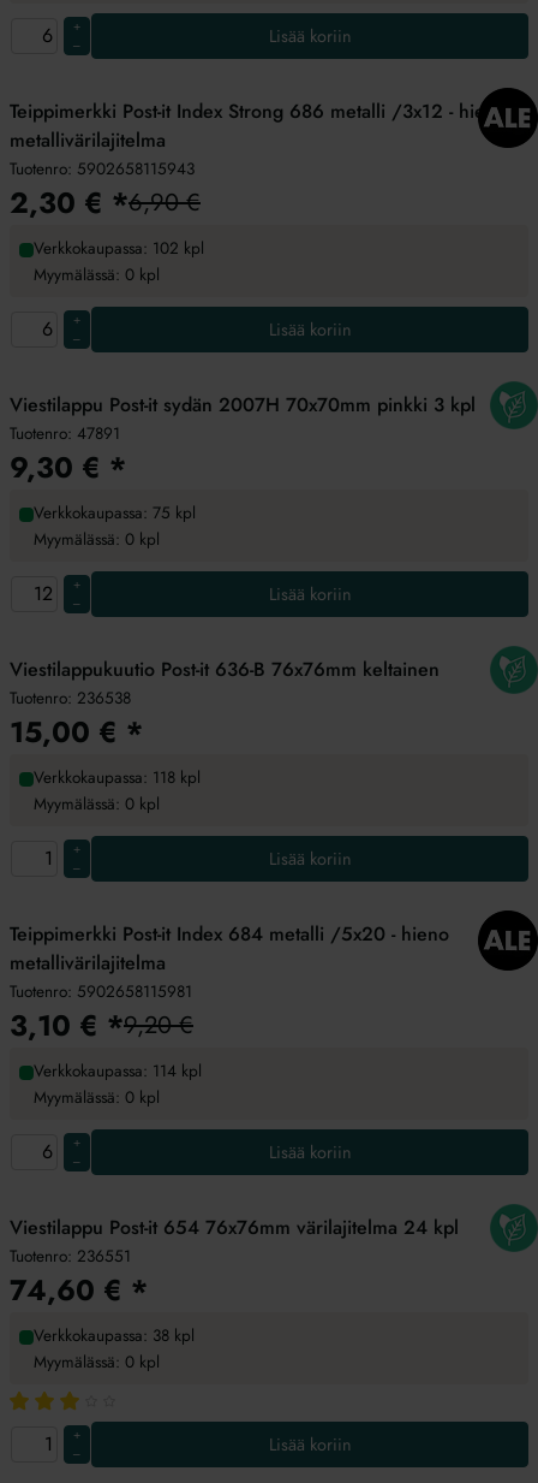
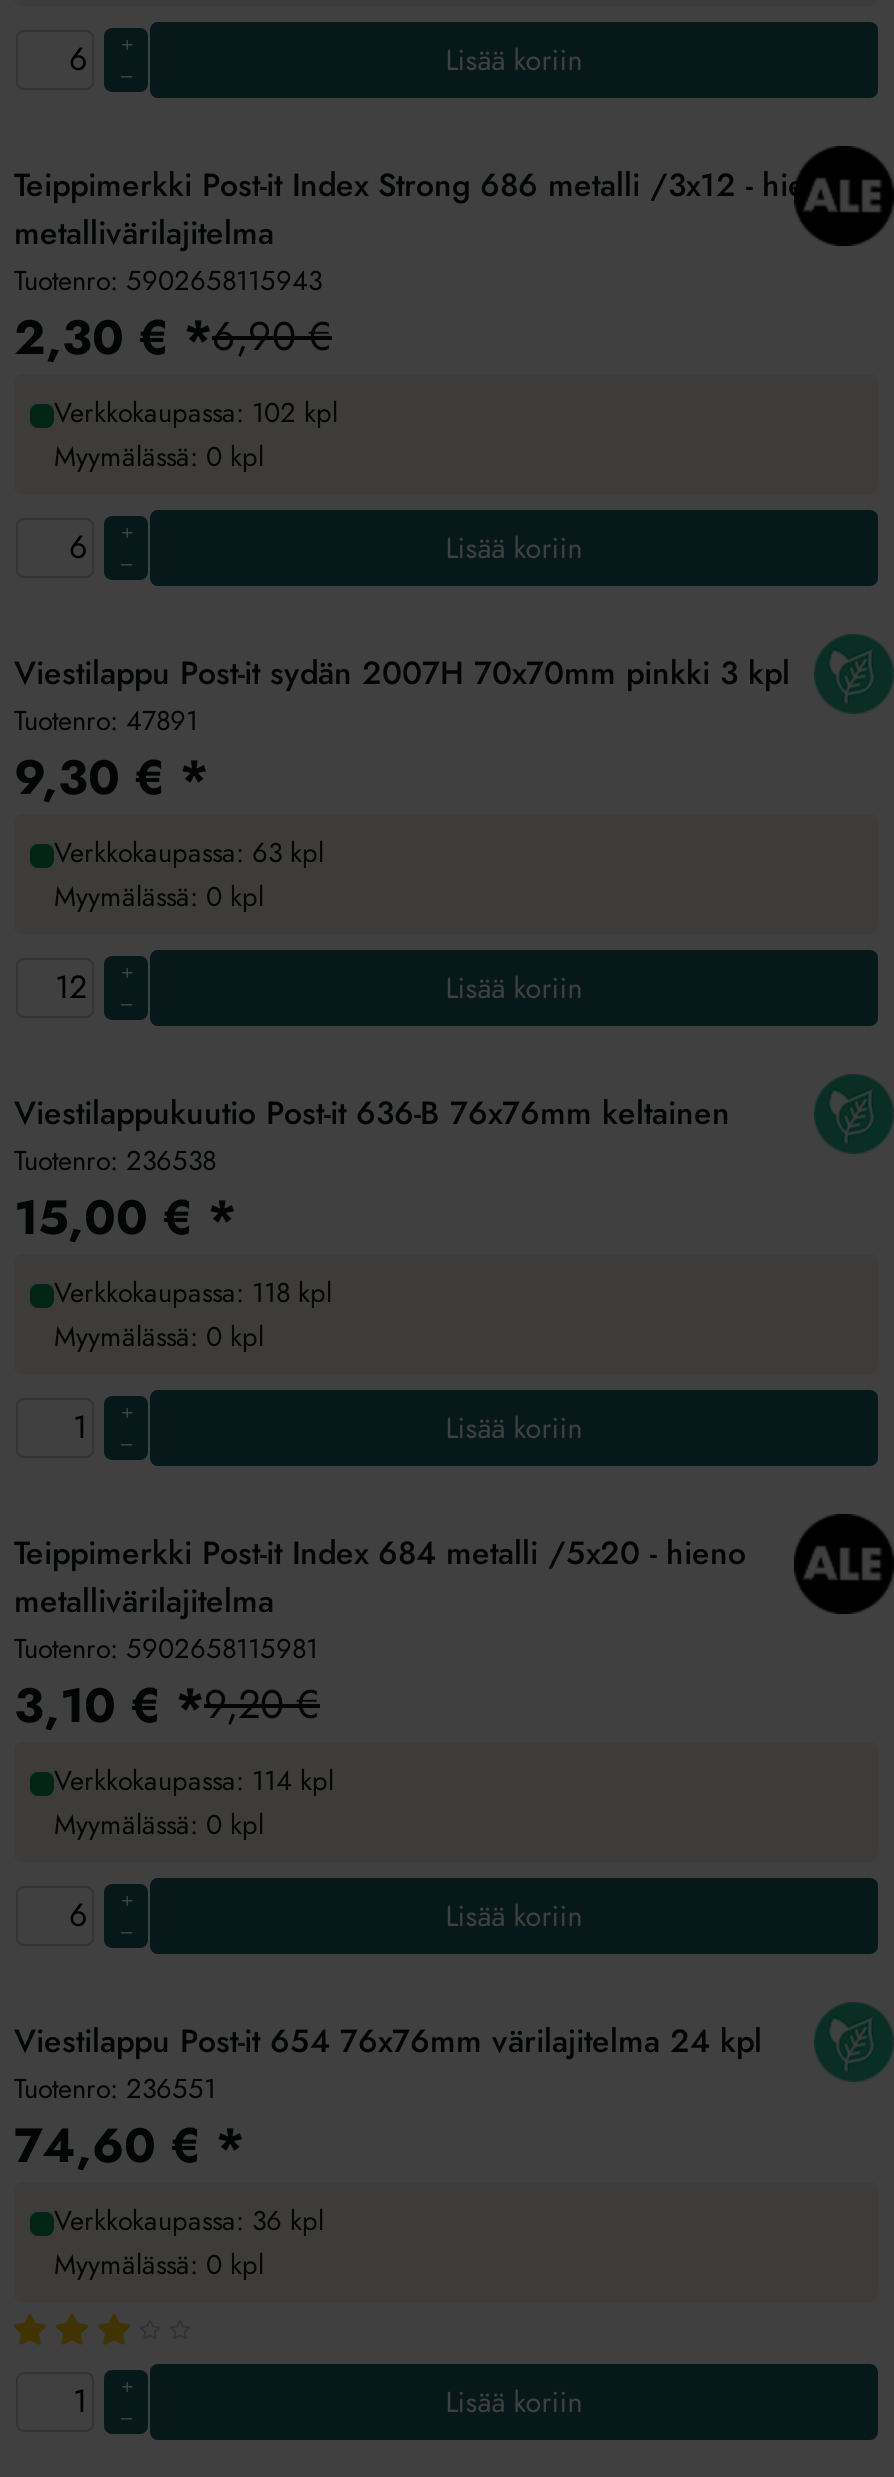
[34,501,196,525] Verkkokaupassa: 75 kpl -> [54,832,324,872] Verkkokaupassa: 63 kpl
[34,1323,195,1347] Verkkokaupassa: 38 kpl -> [54,2200,324,2240] Verkkokaupassa: 36 kpl

